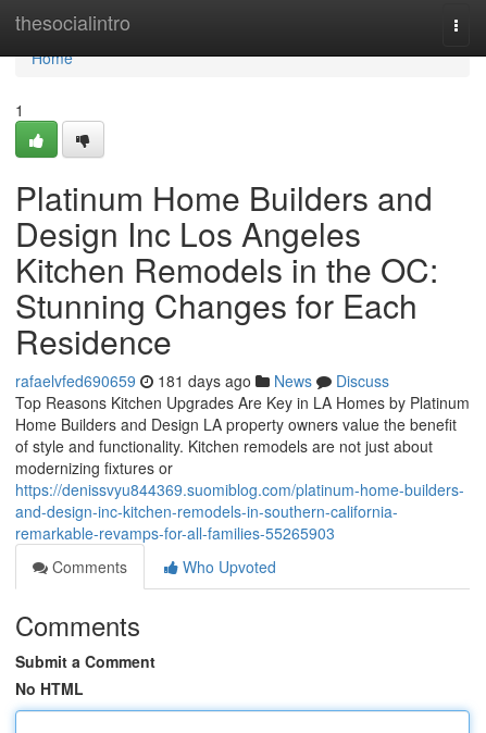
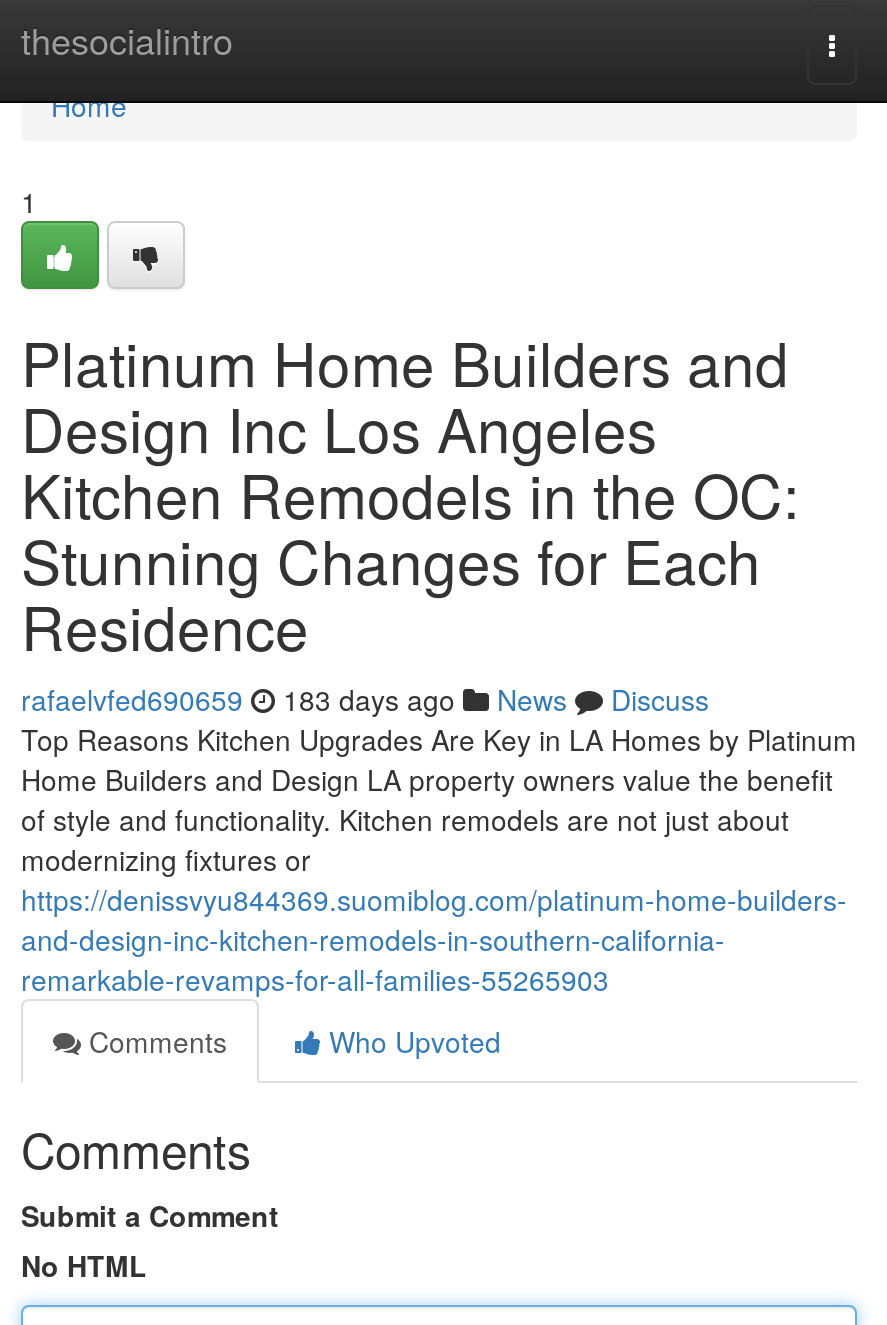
[15,370,389,392] rafaelvfed690659 181 days ago News Discuss -> [21,679,709,719] rafaelvfed690659 183 days ago News Discuss

